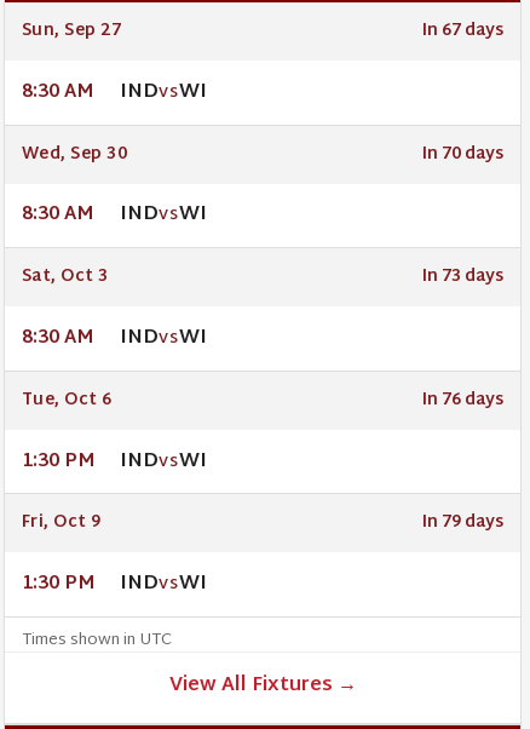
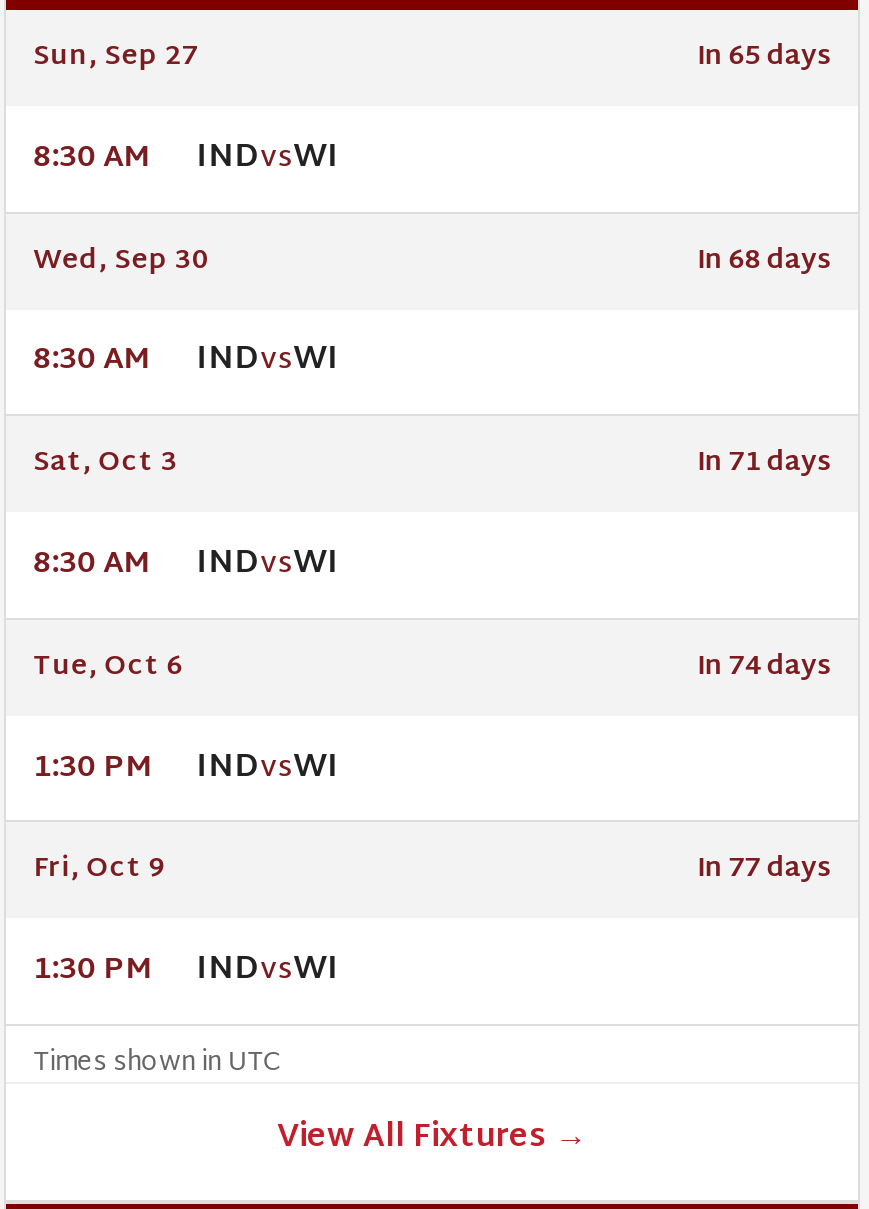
[423,17,504,46] In 67 days -> [697,34,831,82] In 65 days
[423,140,504,169] In 70 days -> [697,237,831,285] In 68 days
[423,263,504,292] In 73 days -> [697,440,831,488] In 71 days
[423,386,504,415] In 76 days -> [697,644,831,692] In 74 days
[423,509,504,538] In 79 days -> [697,847,831,895] In 77 days

